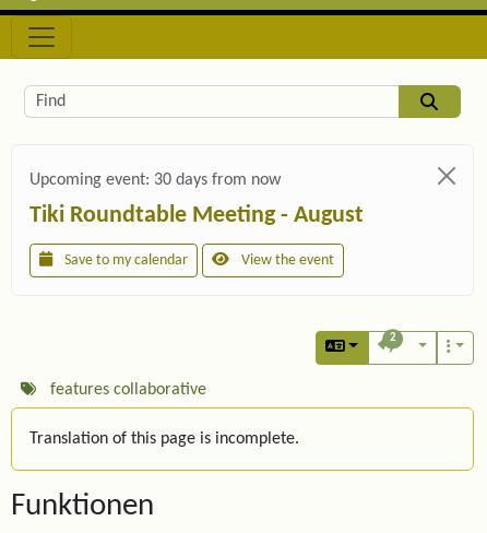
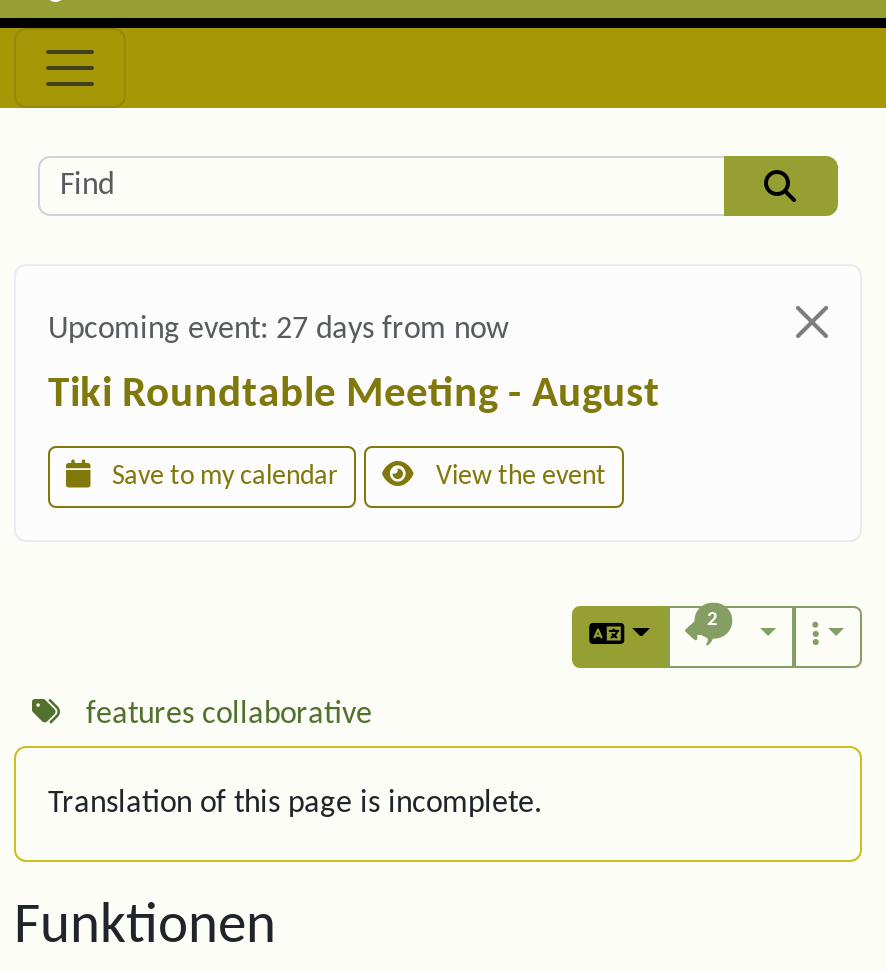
[29,171,281,189] Upcoming event: 30 days from now -> [48,314,508,346] Upcoming event: 27 days from now

